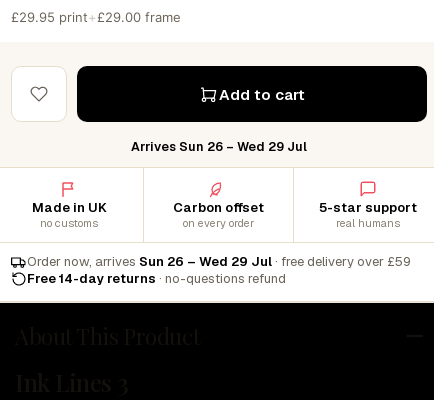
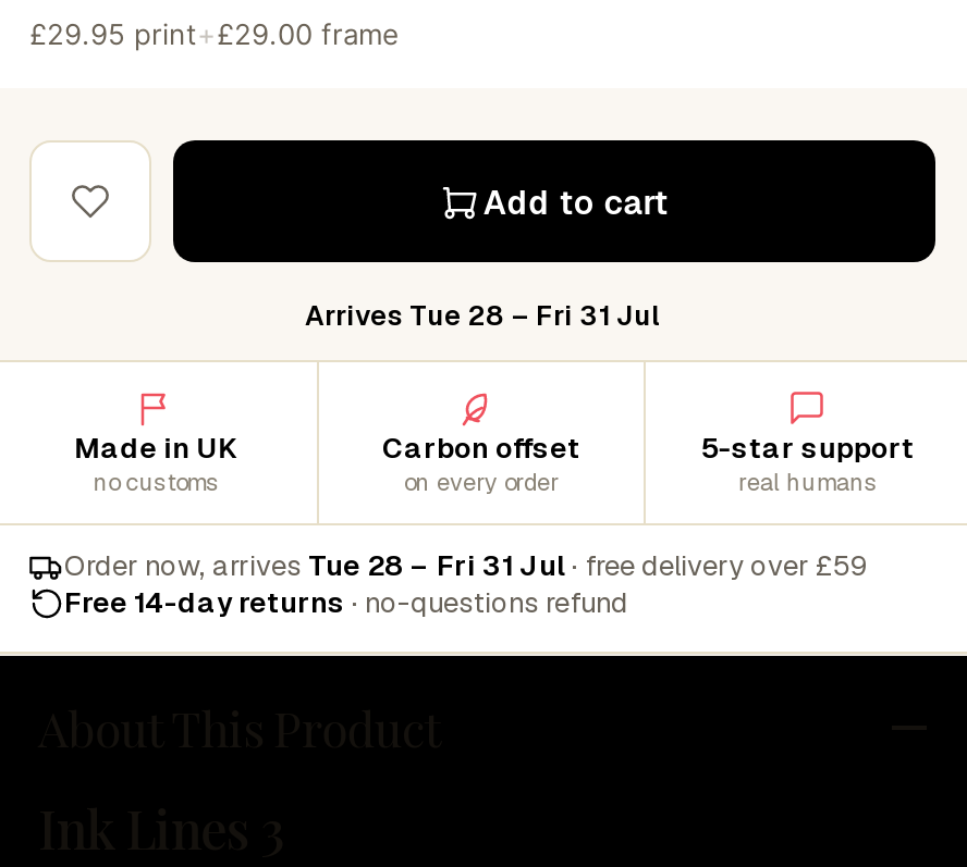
[131,138,307,155] Arrives Sun 26 – Wed 29 Jul -> [305,297,660,334] Arrives Tue 28 – Fri 31 Jul
[27,253,411,270] Order now, arrives Sun 26 – Wed 29 Jul · free delivery over £59 -> [64,547,868,584] Order now, arrives Tue 28 – Fri 31 Jul · free delivery over £59

